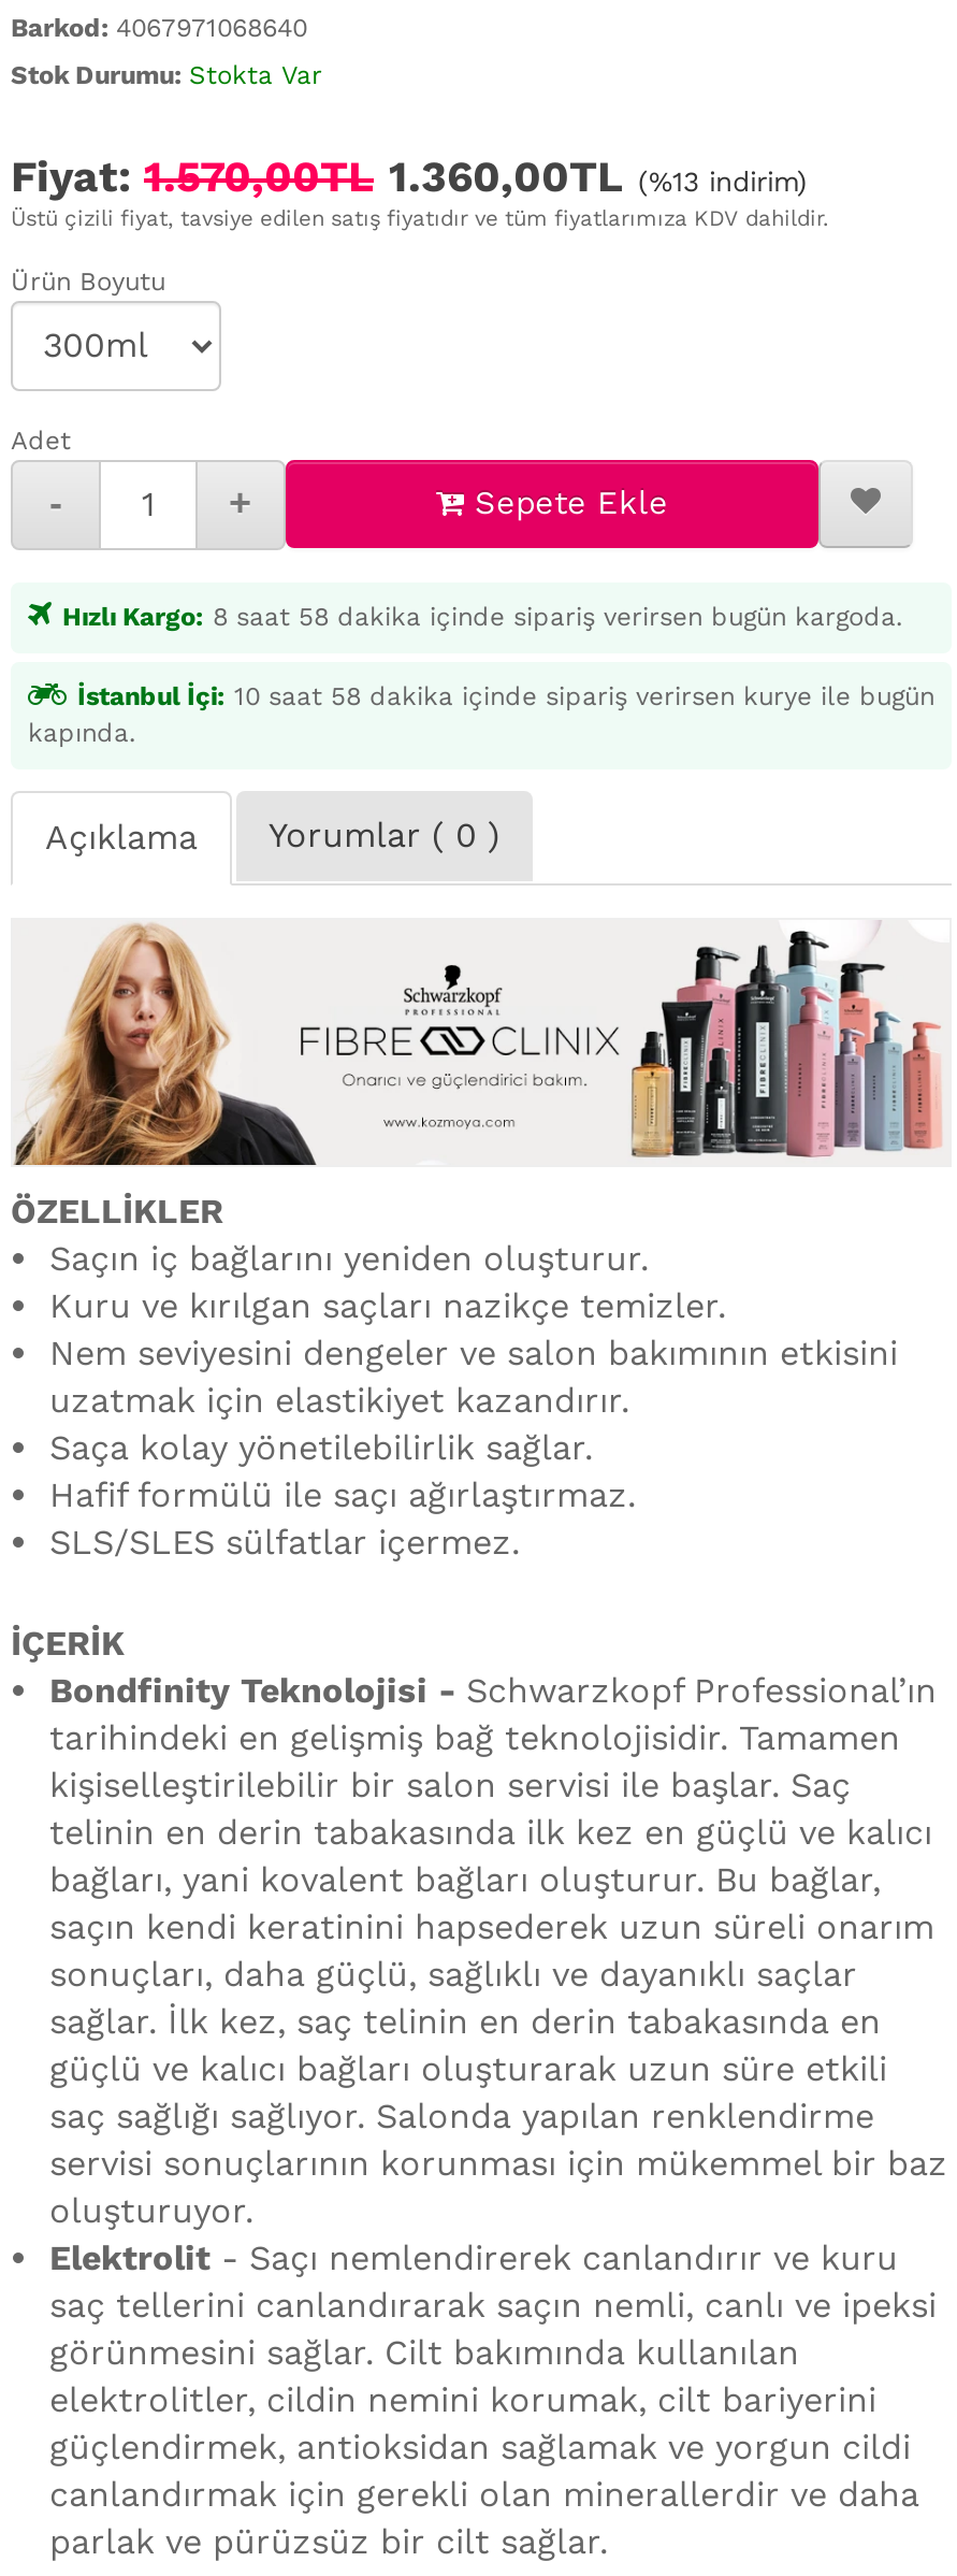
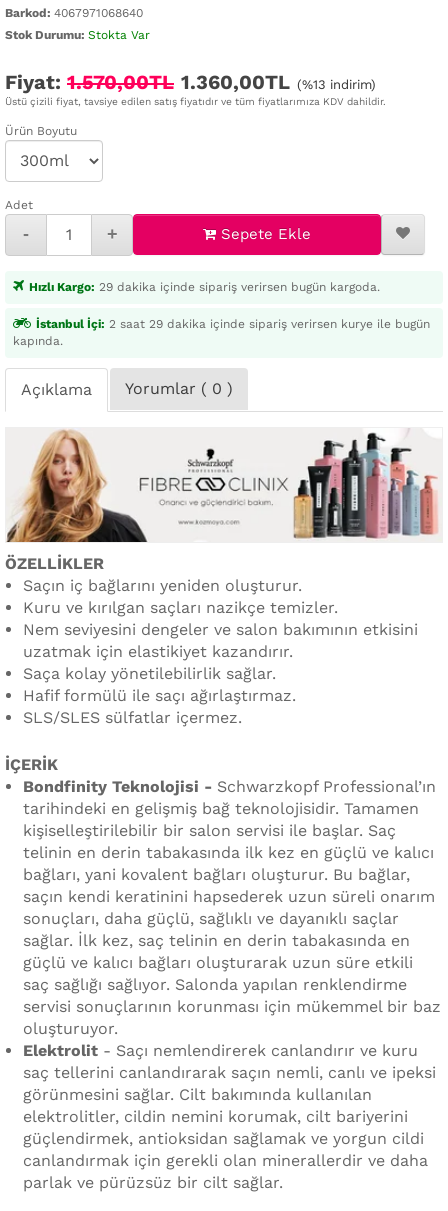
[62,601,902,631] Hızlı Kargo: 8 saat 58 dakika içinde sipariş verirsen bugün kargoda. -> [29,280,380,294] Hızlı Kargo: 29 dakika içinde sipariş verirsen bugün kargoda.
[77,680,934,711] İstanbul İçi: 10 saat 58 dakika içinde sipariş verirsen kurye ile bugün -> [36,317,430,331] İstanbul İçi: 2 saat 29 dakika içinde sipariş verirsen kurye ile bugün

